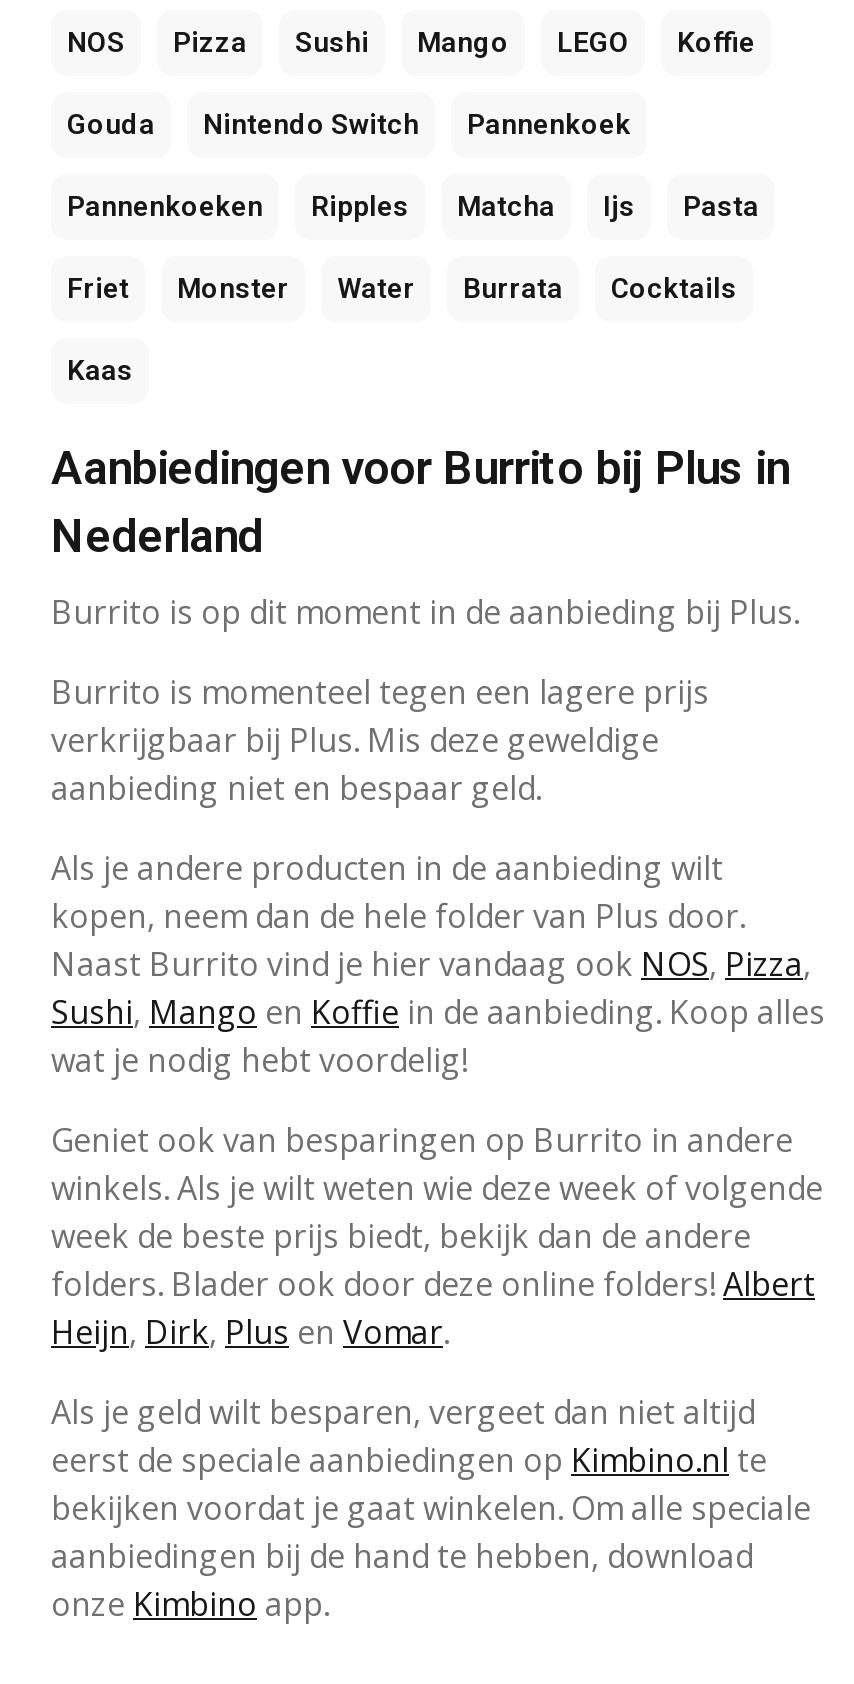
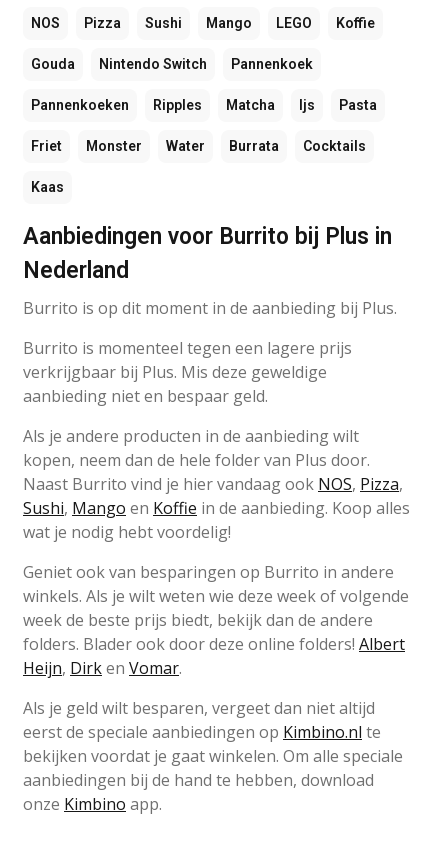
[51,1311,449,1355] Heijn, Dirk, Plus en Vomar. -> [23,657,182,679] Heijn, Dirk en Vomar.

